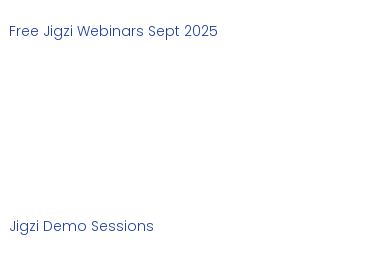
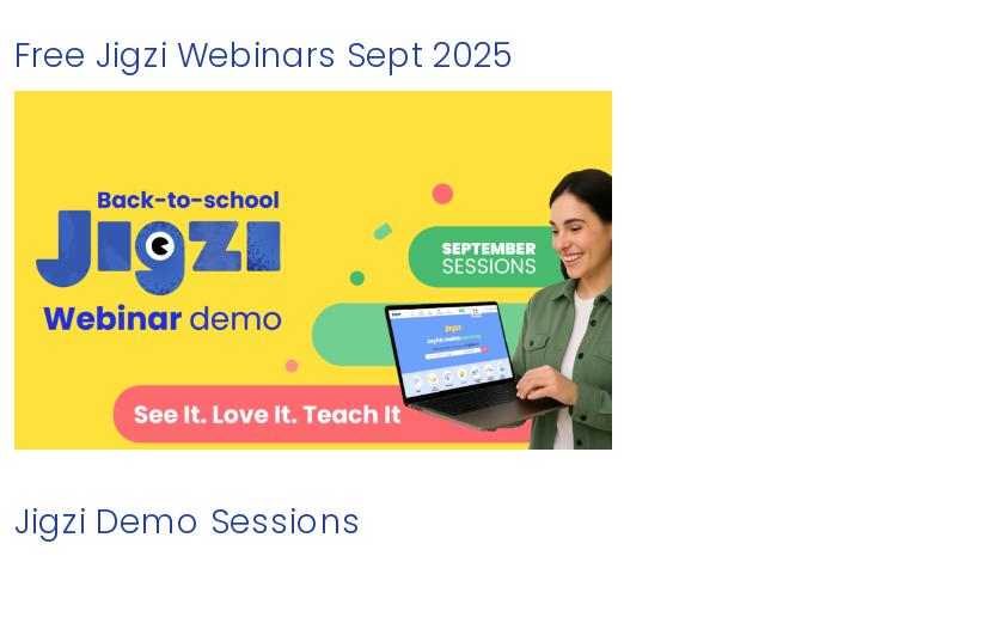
none -> [12,87,614,453] [image]

